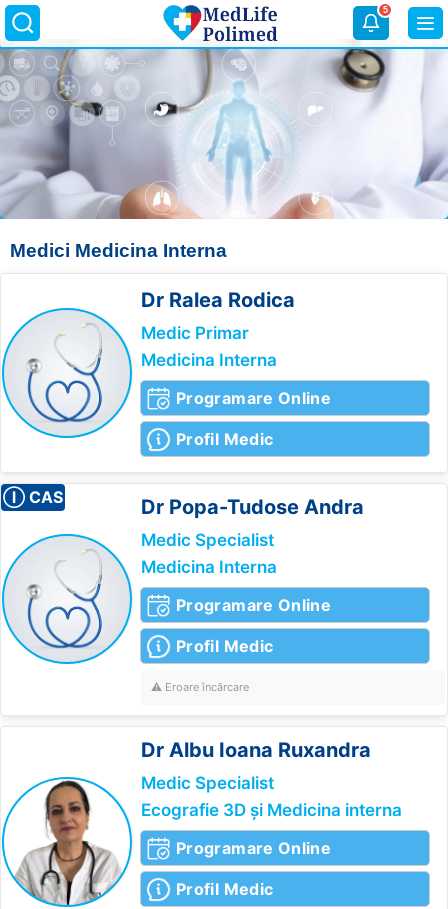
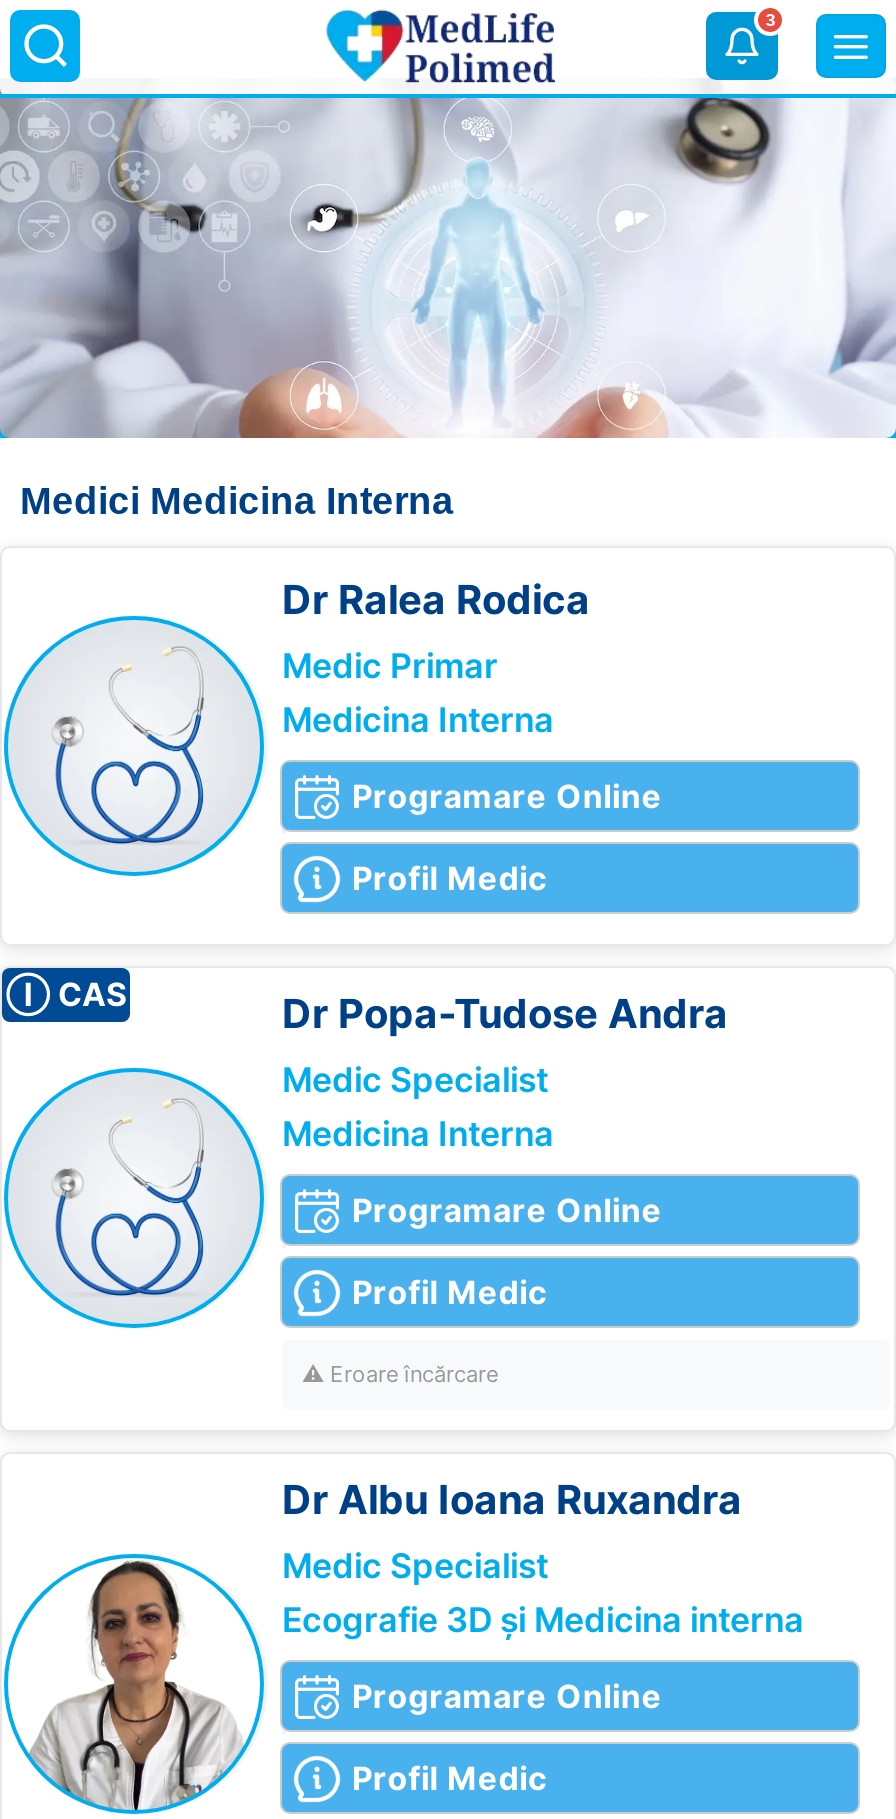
[383,5,388,15] 5 -> [765,9,775,29] 3

